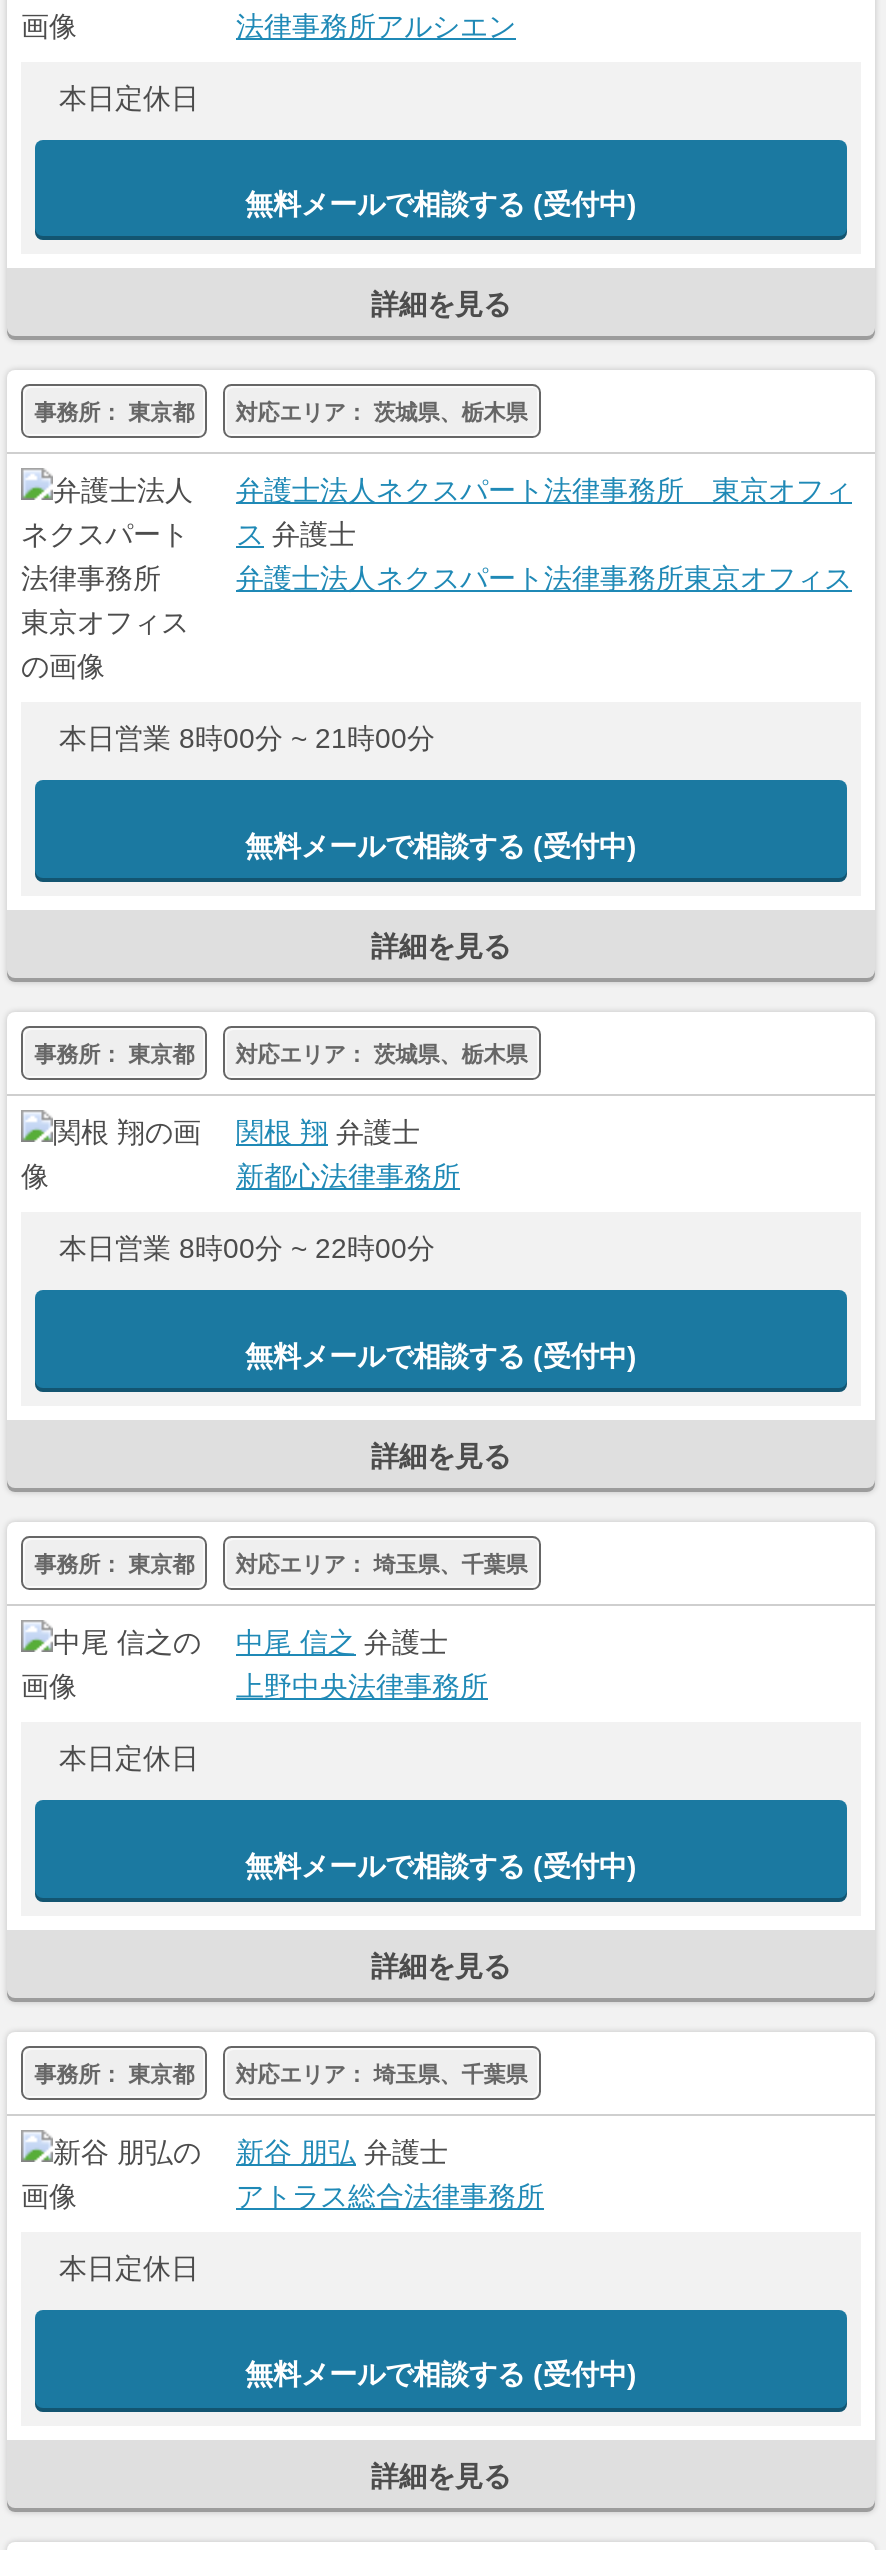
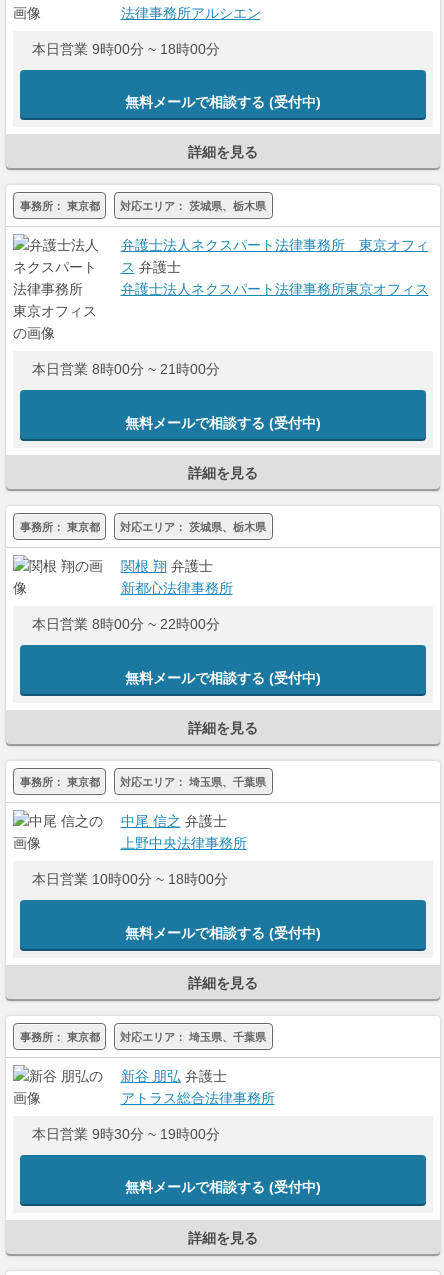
[59,81,199,113] 本日定休日 -> [32,40,220,56] 本日営業 9時00分 ~ 18時00分
[59,1743,199,1775] 本日定休日 -> [32,871,228,887] 本日営業 10時00分 ~ 18時00分
[59,2253,199,2285] 本日定休日 -> [32,1126,220,1142] 本日営業 9時30分 ~ 19時00分

